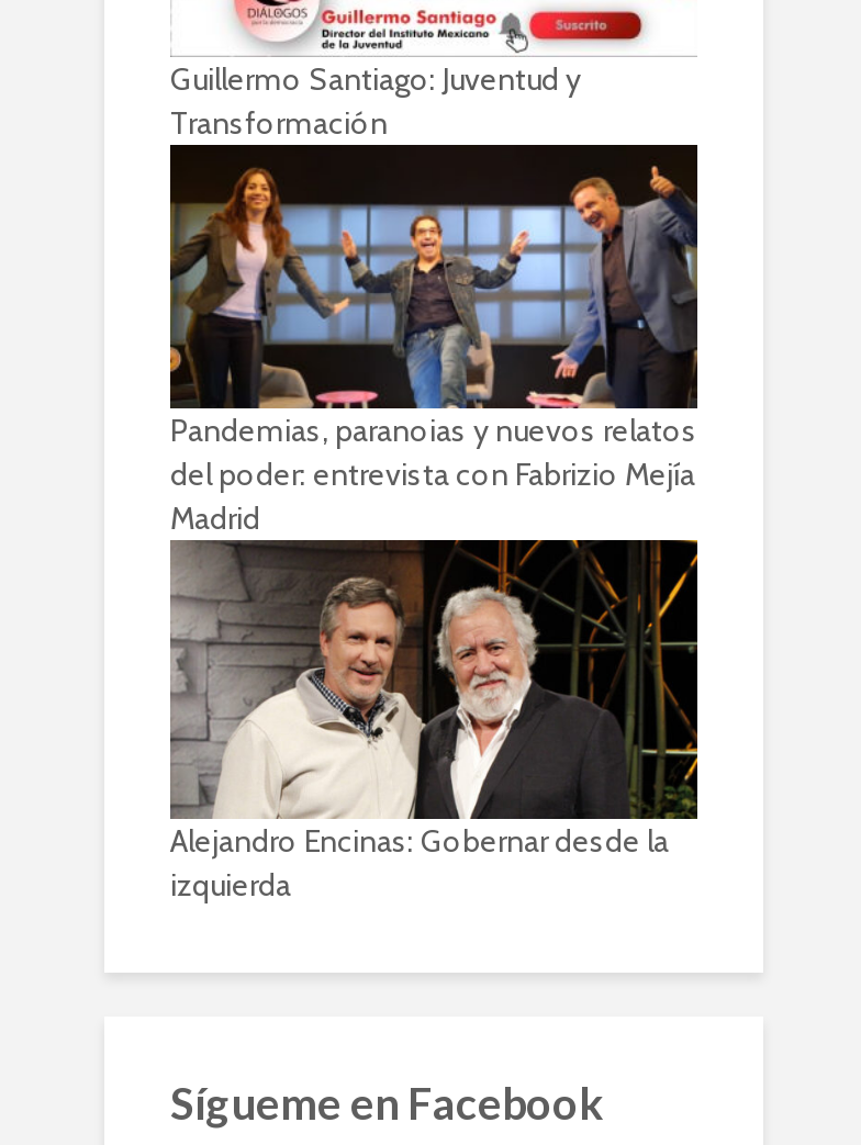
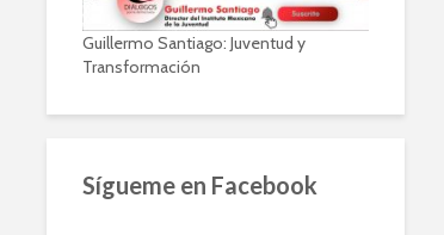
[168,143,700,538] [image] | Pandemias, paranoias y nuevos relatos | del poder: entrevista con Fabrizio Mejía | Madrid -> none
[168,538,700,903] [image] | Alejandro Encinas: Gobernar desde la | izquierda -> none

